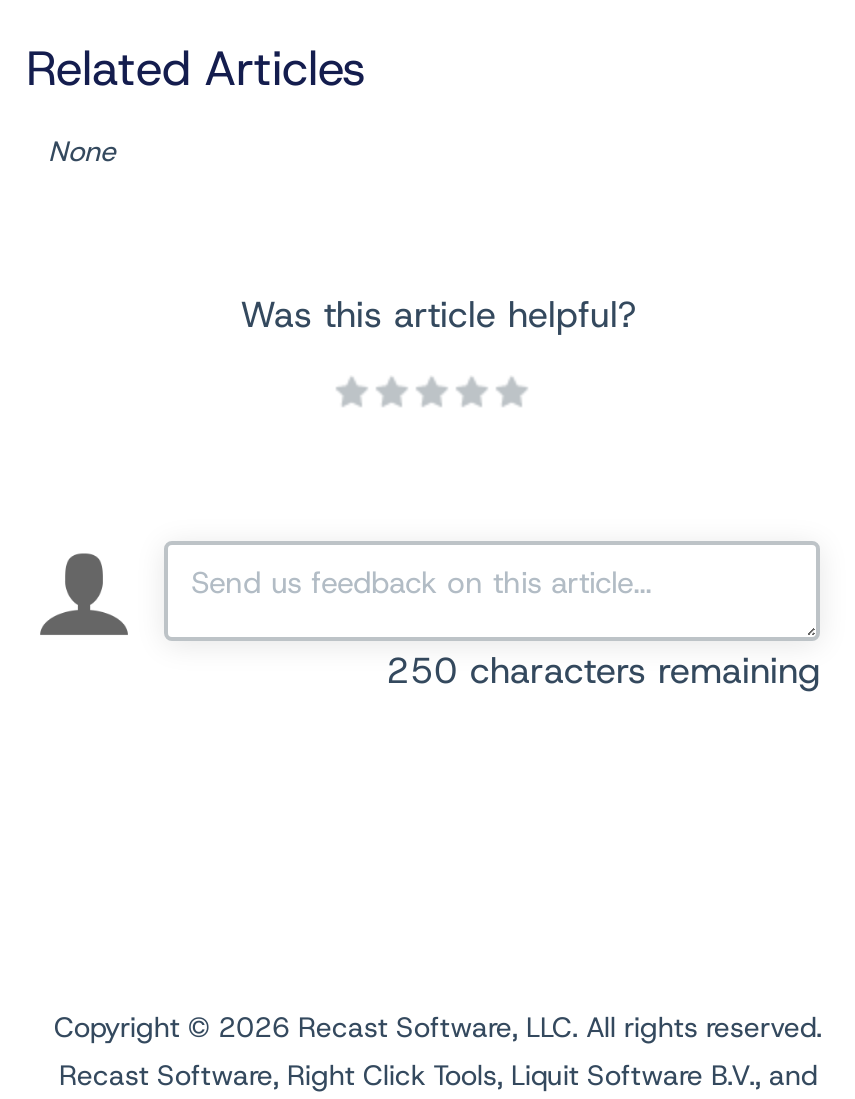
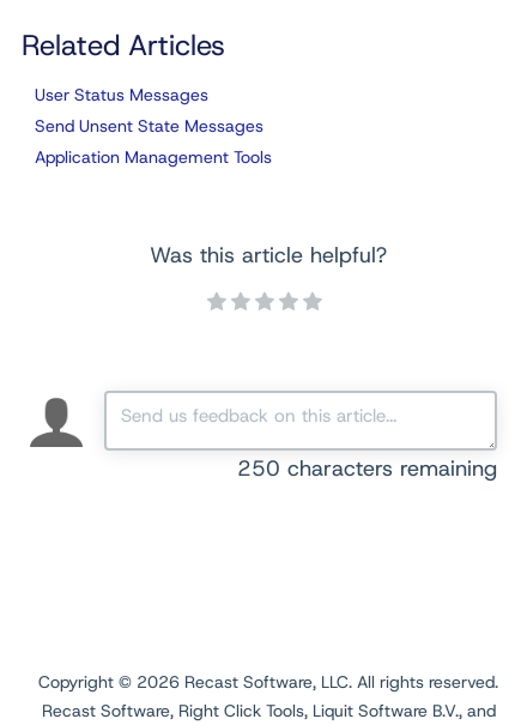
[48,134,116,170] None -> [35,84,272,168] User Status Messages | Send Unsent State Messages | Application Management Tools

